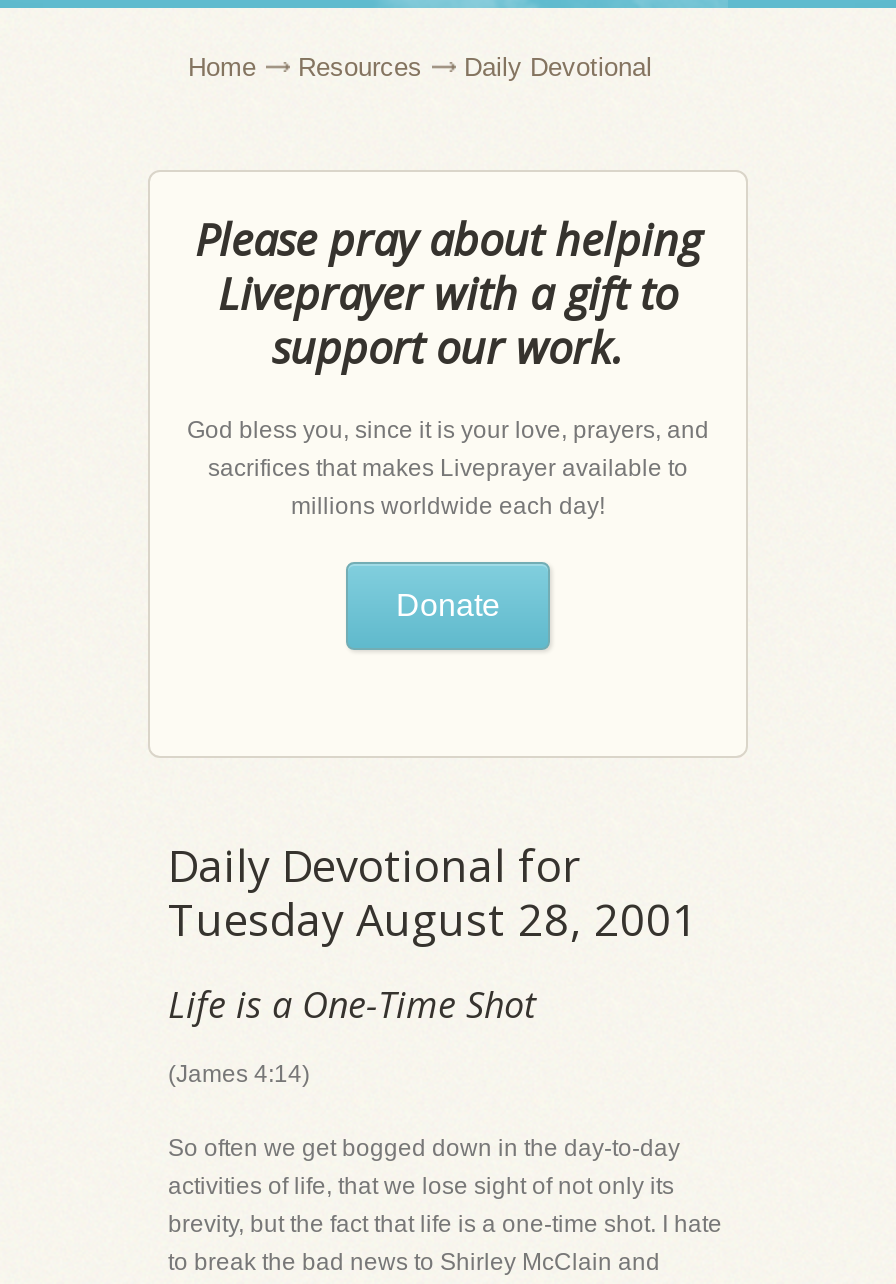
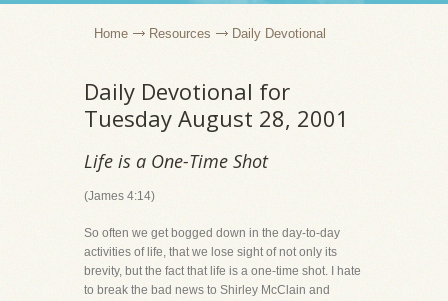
[187,208,709,622] Please pray about helping | Liveprayer with a gift to | support our work. | God bless you, since it is your love, prayers, and | sacrifices that makes Liveprayer available to | millions worldwide each day! | Donate -> none

